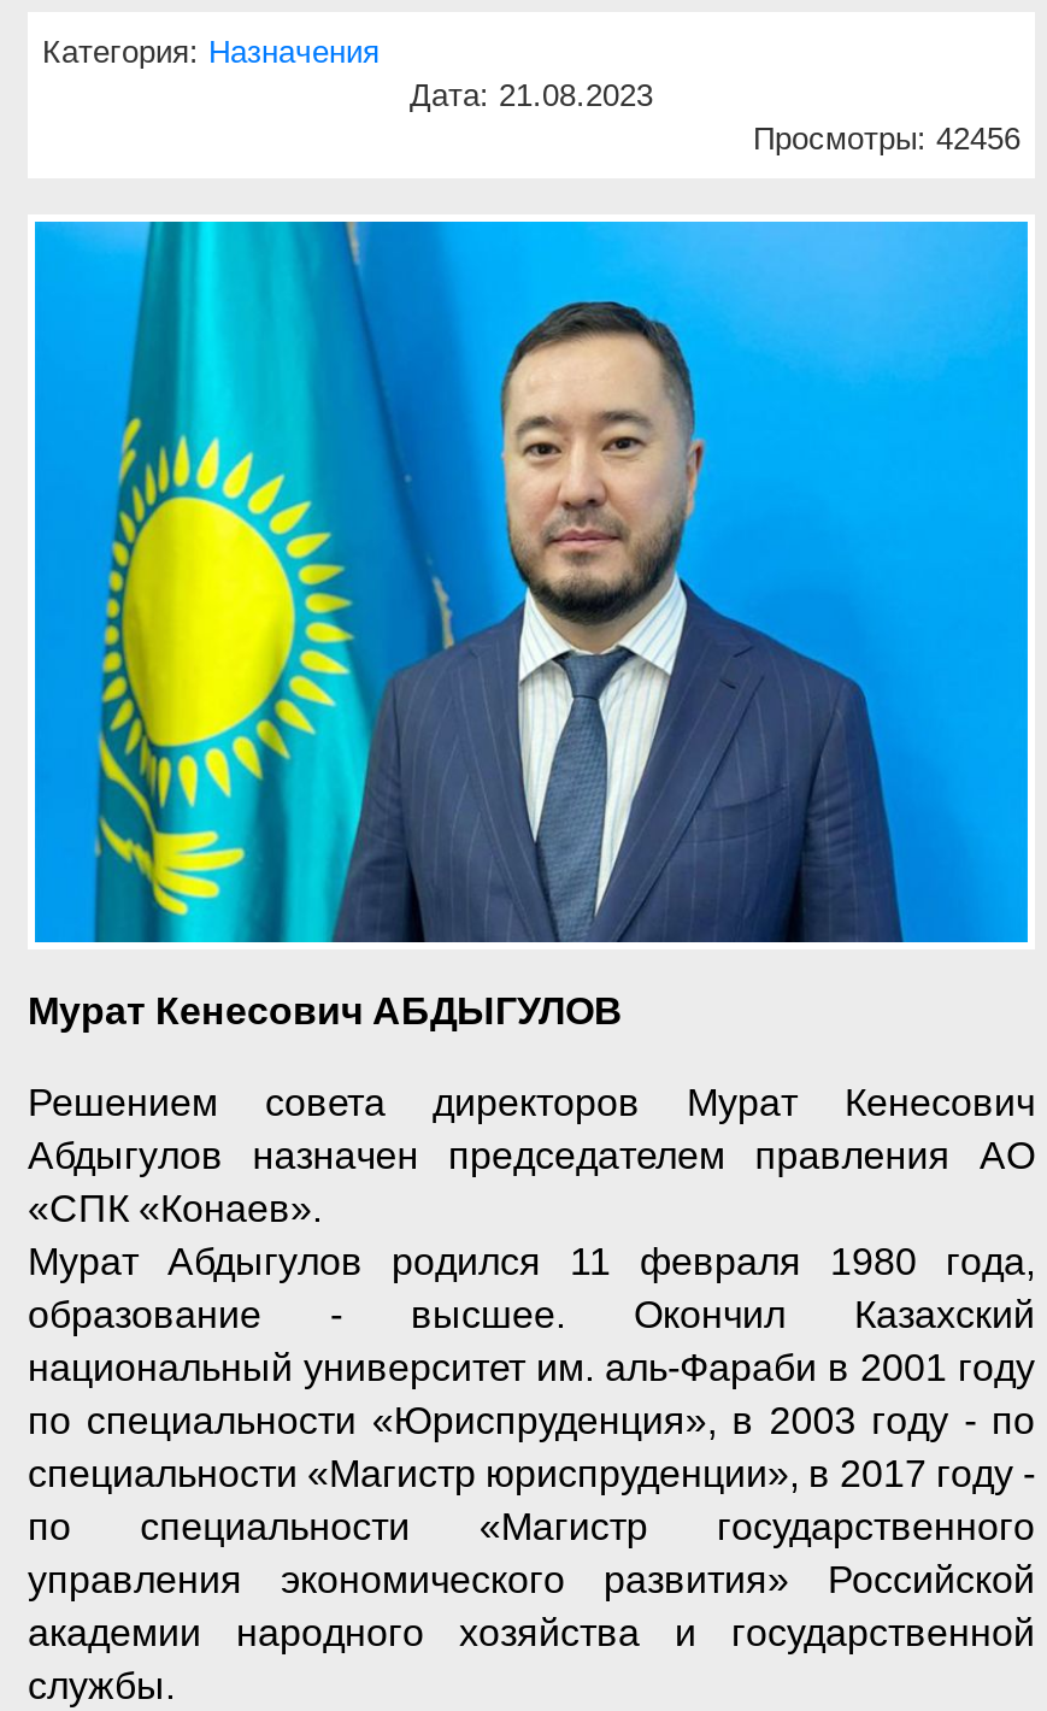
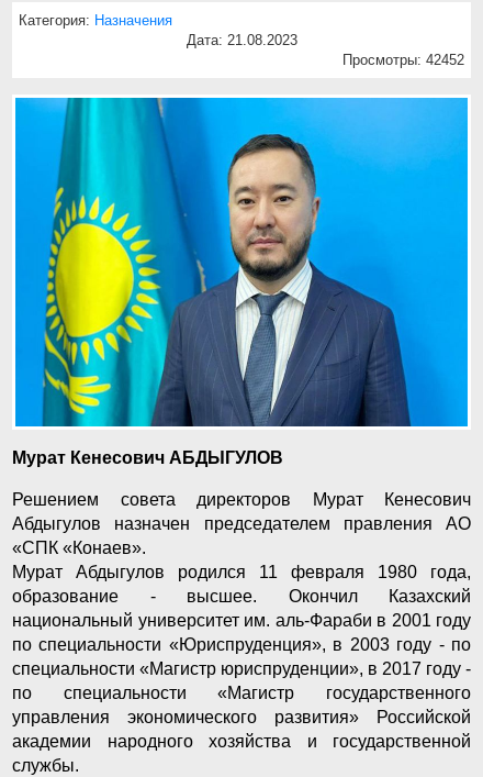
[753,120,1020,157] Просмотры: 42456 -> [342,52,464,68] Просмотры: 42452

